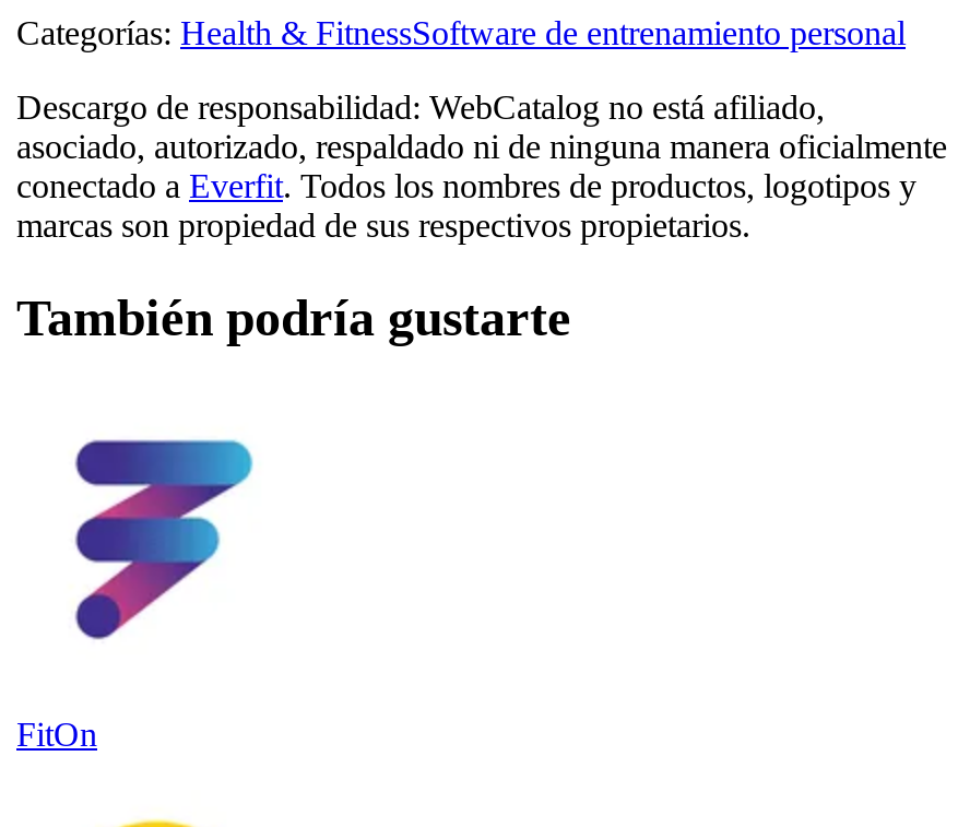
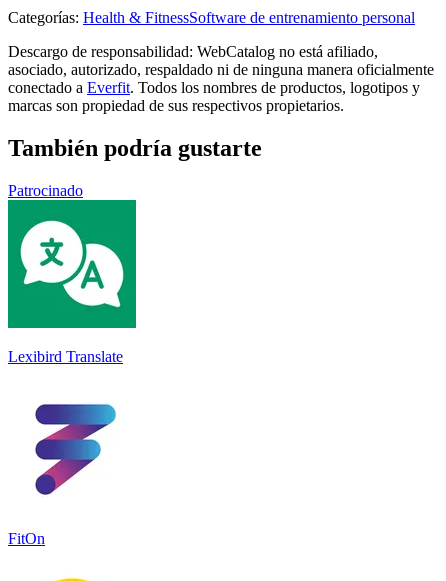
none -> [7,199,137,365] [image] | Lexibird Translate
none -> [8,182,83,199] Patrocinado

